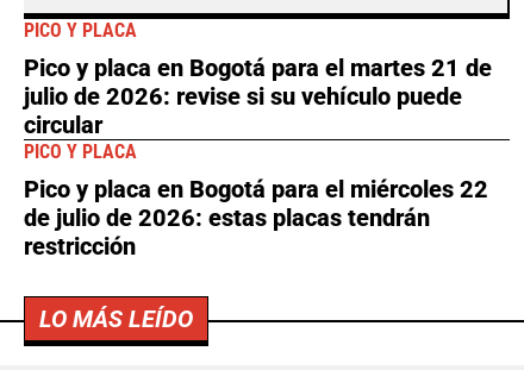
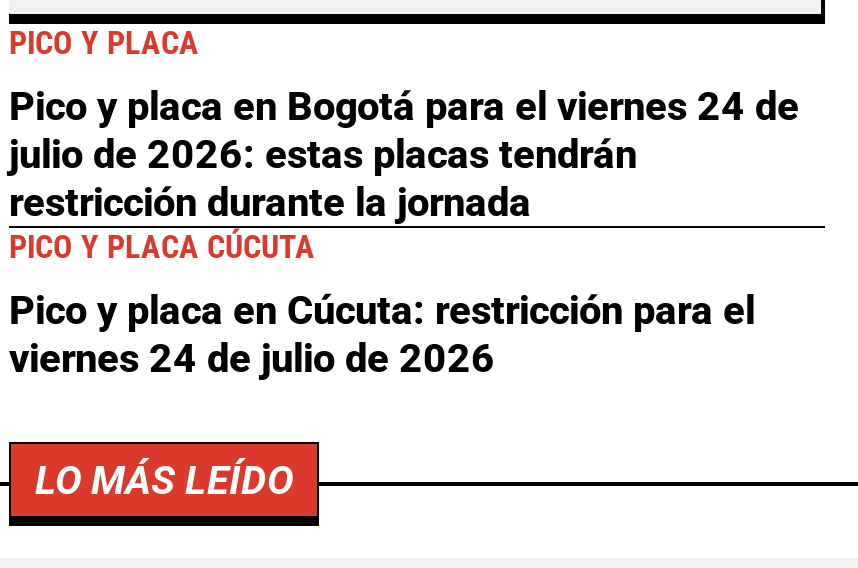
[24,54,492,261] Pico y placa en Bogotá para el martes 21 de | julio de 2026: revise si su vehículo puede | circular | PICO Y PLACA | Pico y placa en Bogotá para el miércoles 22 | de julio de 2026: estas placas tendrán | restricción -> [9,82,799,382] Pico y placa en Bogotá para el viernes 24 de | julio de 2026: estas placas tendrán | restricción durante la jornada | PICO Y PLACA CÚCUTA | Pico y placa en Cúcuta: restricción para el | viernes 24 de julio de 2026

